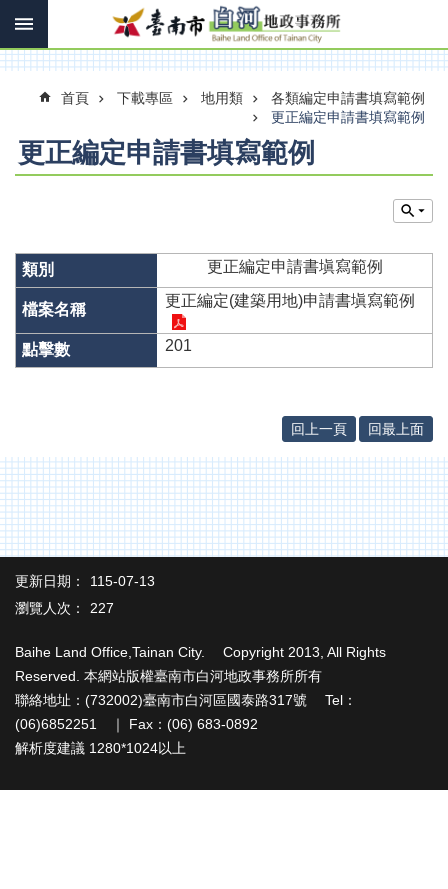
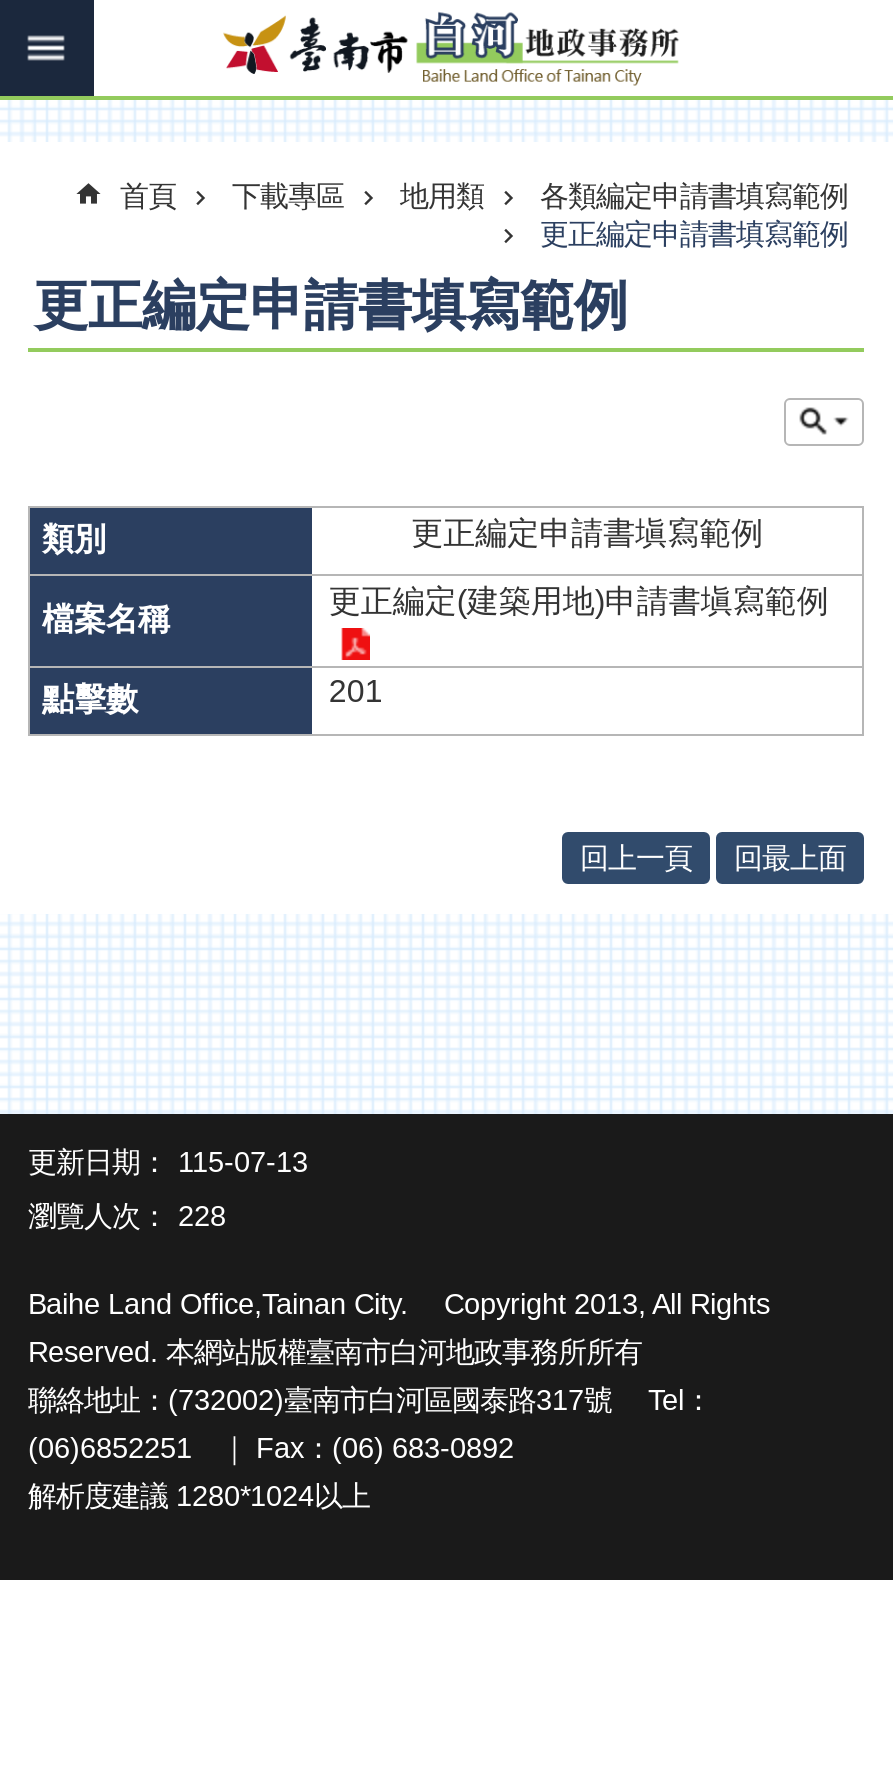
[15,600,114,616] 瀏覽人次： 227 -> [28,1200,226,1232] 瀏覽人次： 228

